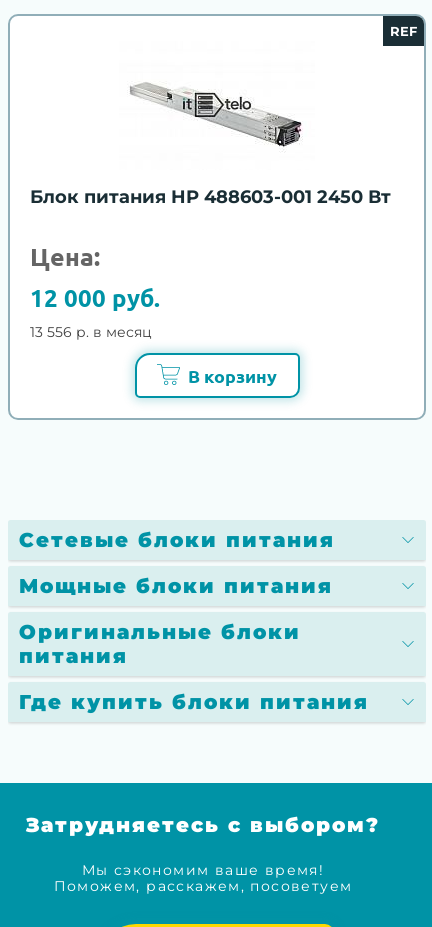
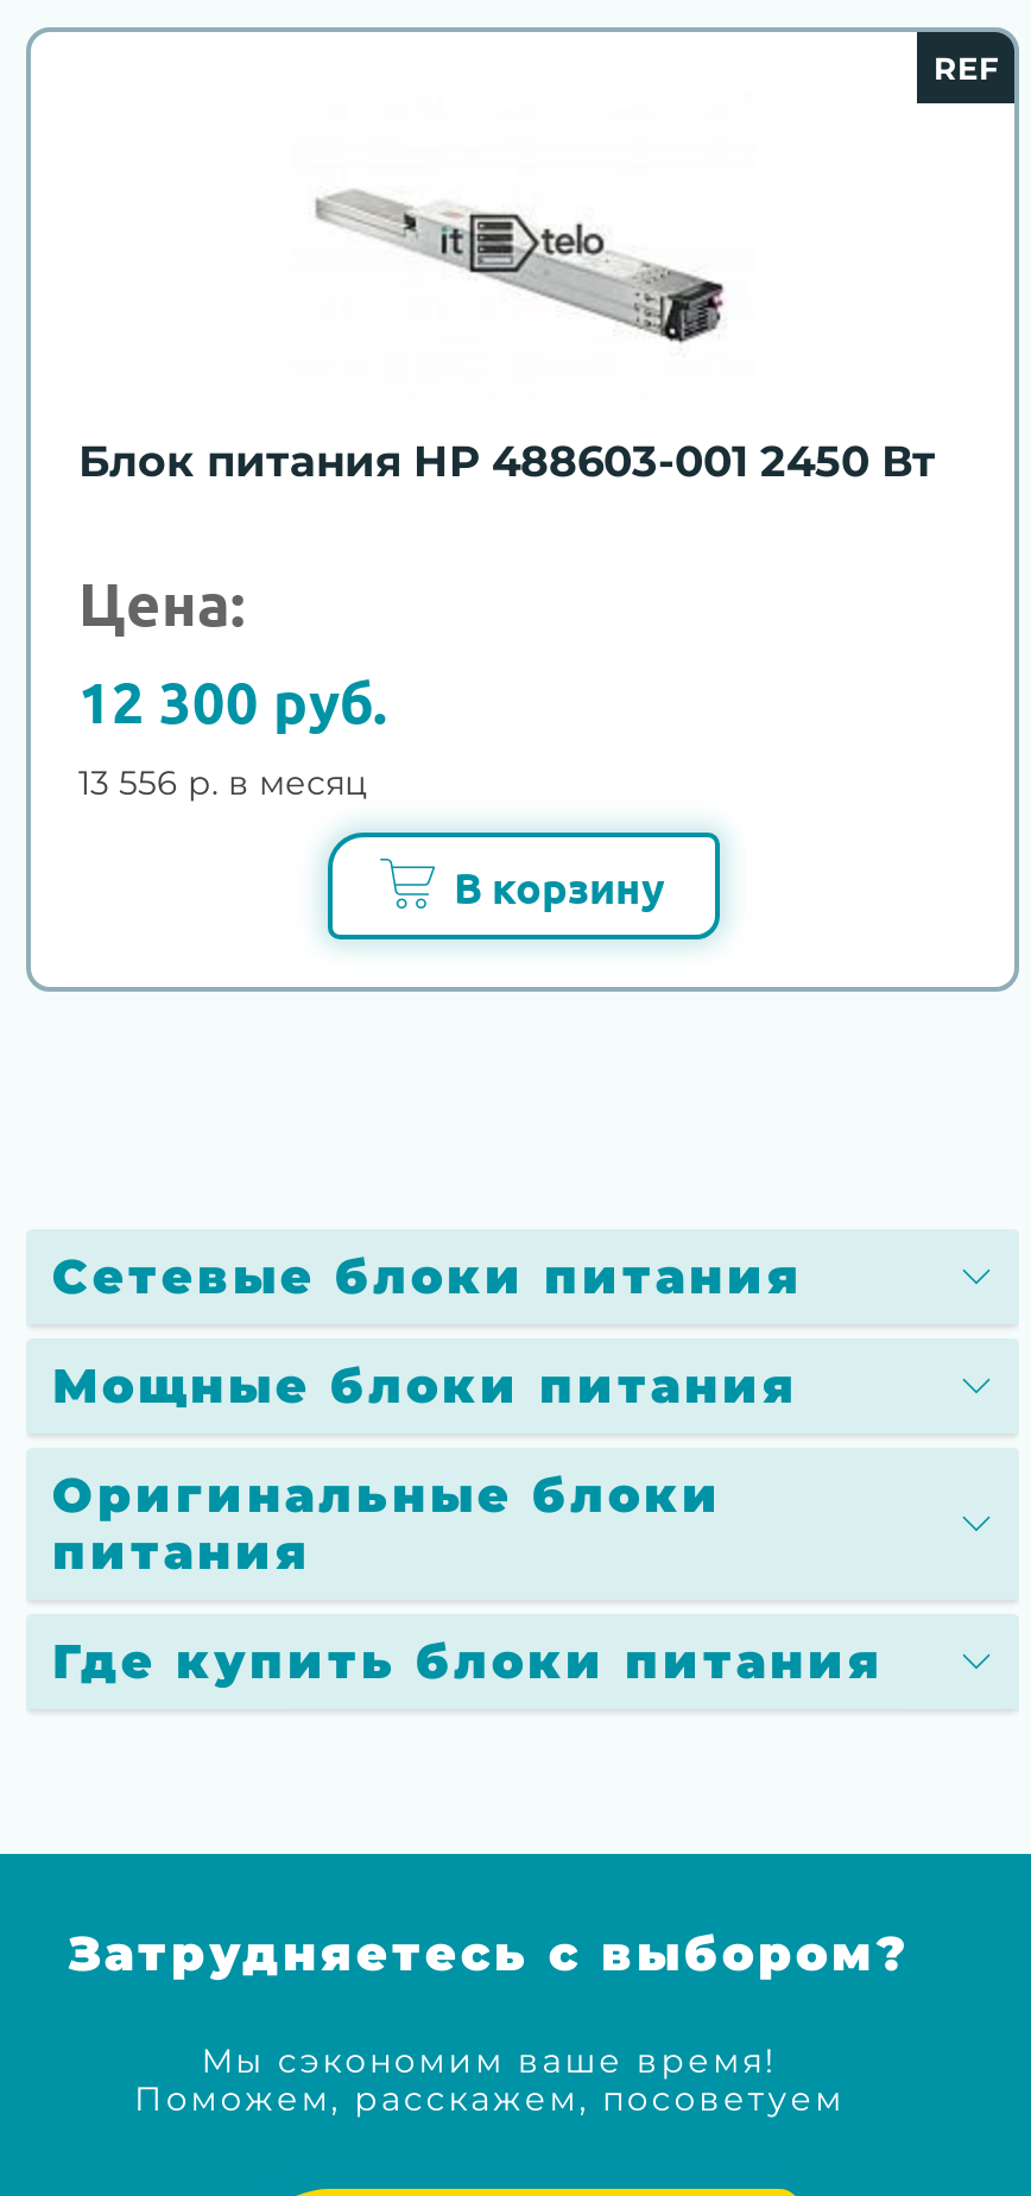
[30,282,160,313] 12 000 руб. -> [78,664,387,738] 12 300 руб.

